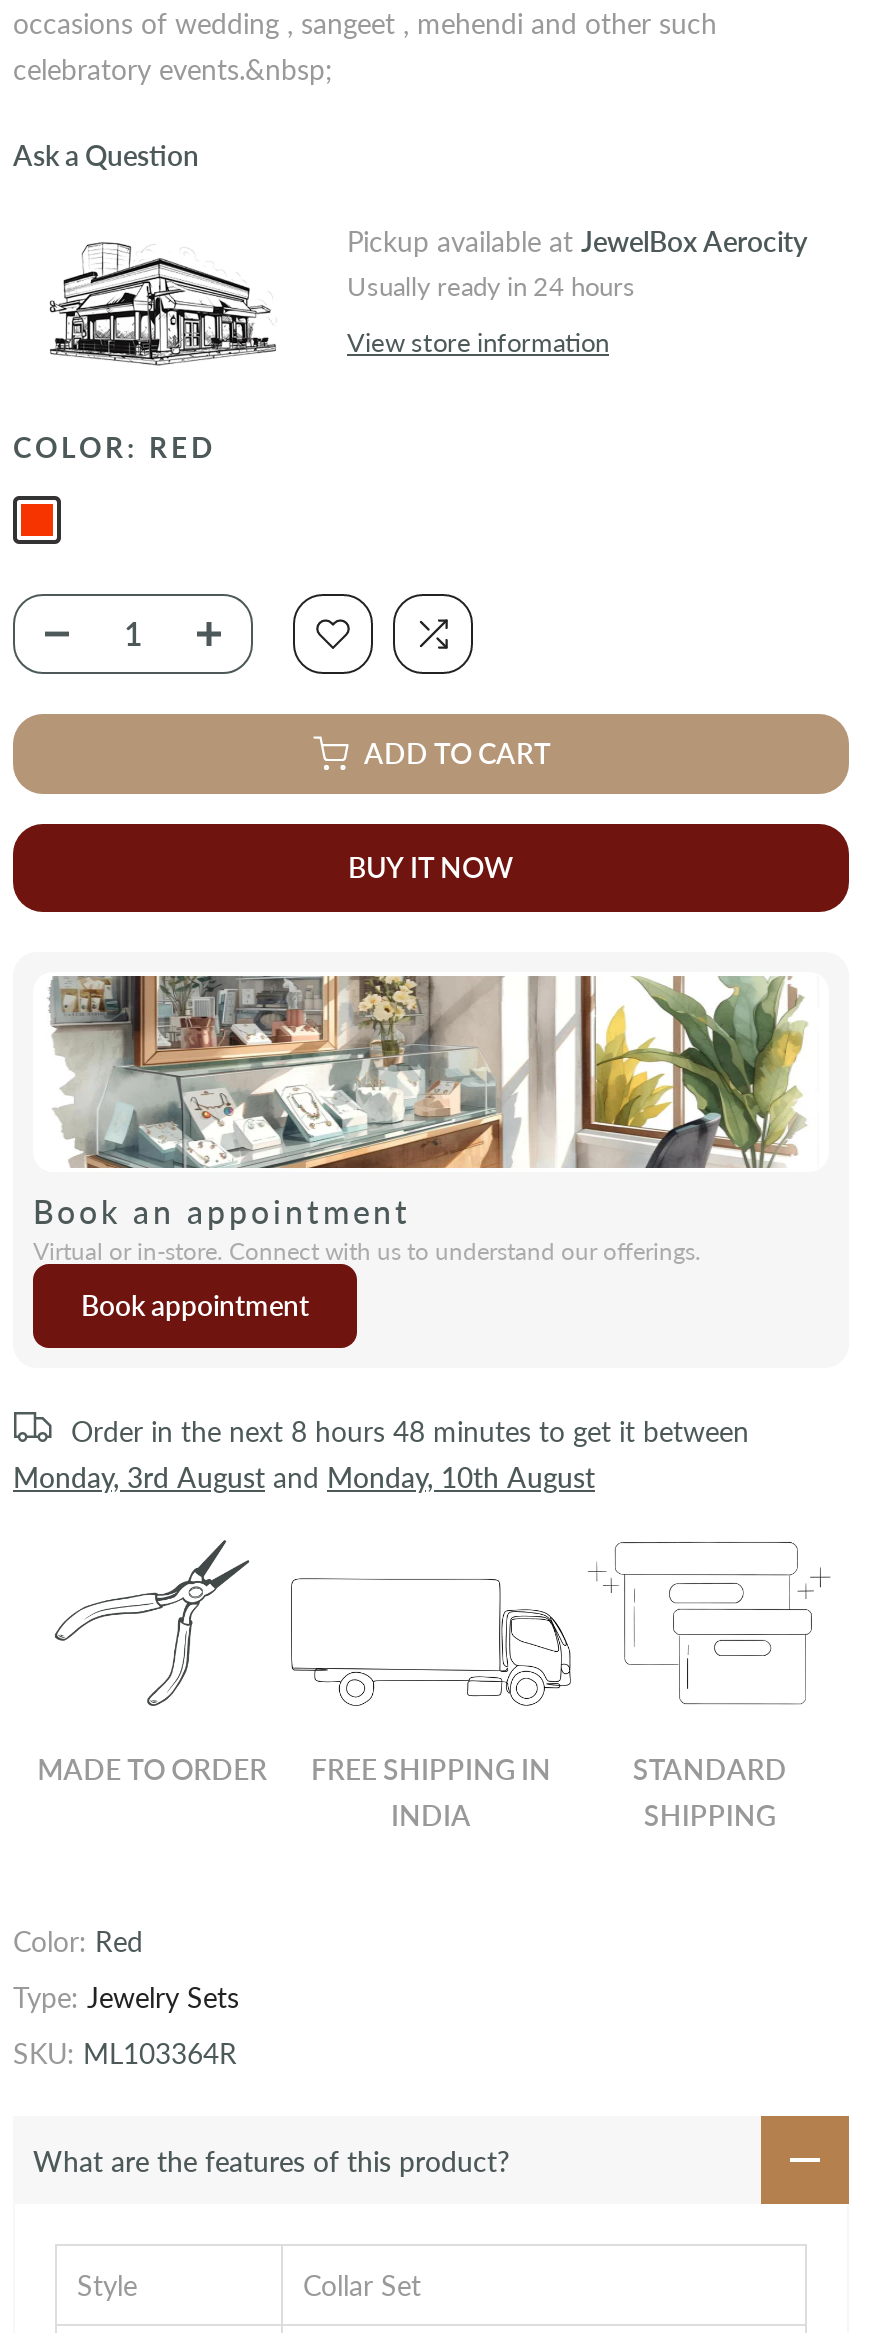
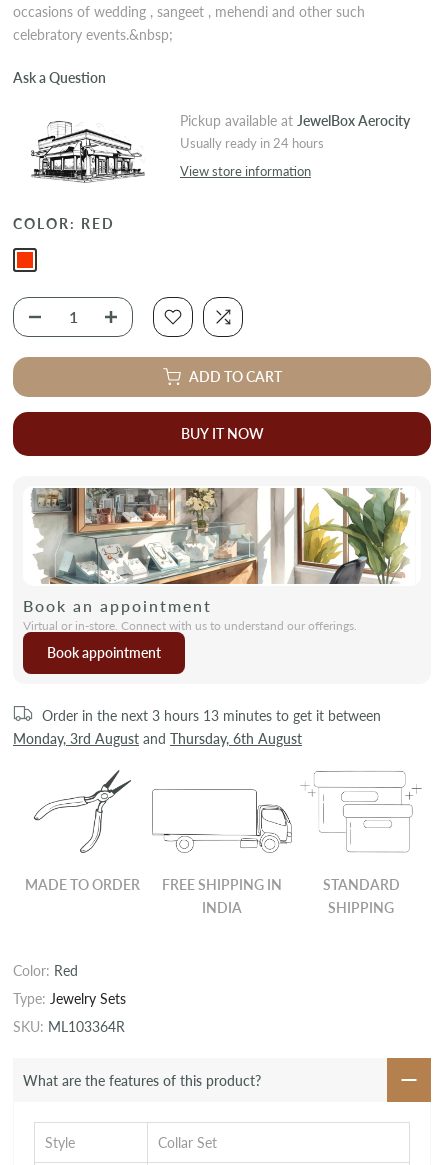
[71,1414,749,1448] Order in the next 8 hours 48 minutes to get it between -> [42,707,381,724] Order in the next 3 hours 13 minutes to get it between
[13,1460,595,1494] Monday, 3rd August and Monday, 10th August -> [13,730,302,747] Monday, 3rd August and Thursday, 6th August

